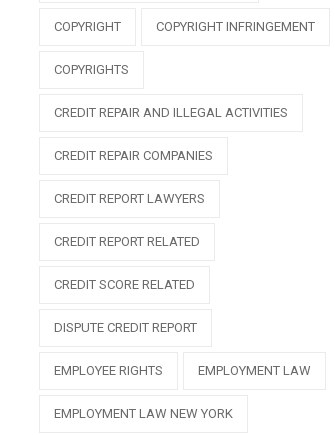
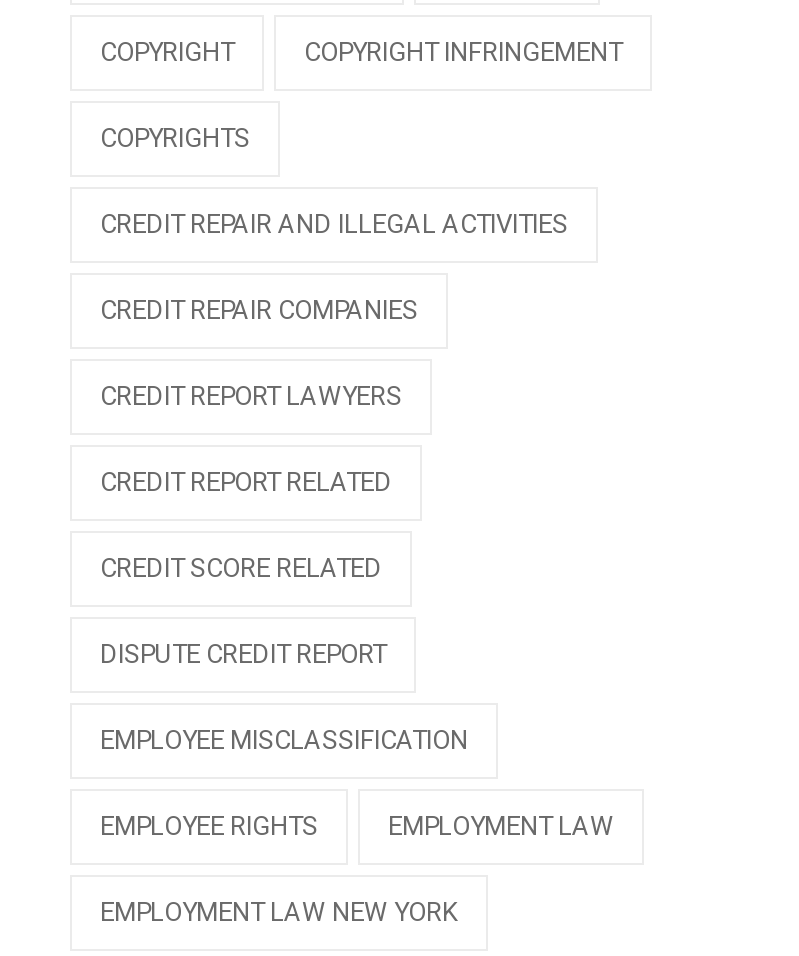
none -> [100,724,468,754] EMPLOYEE MISCLASSIFICATION

